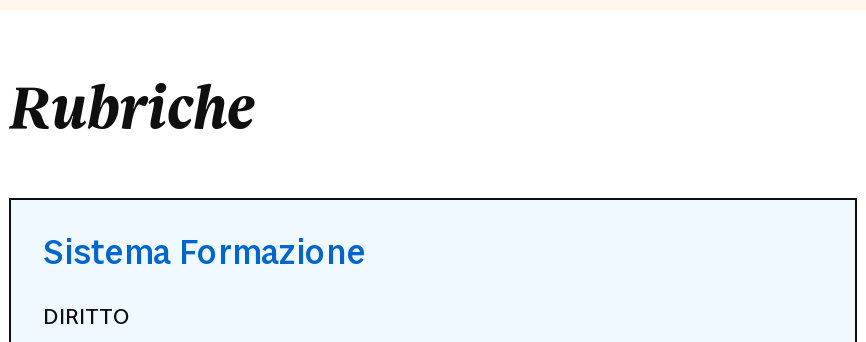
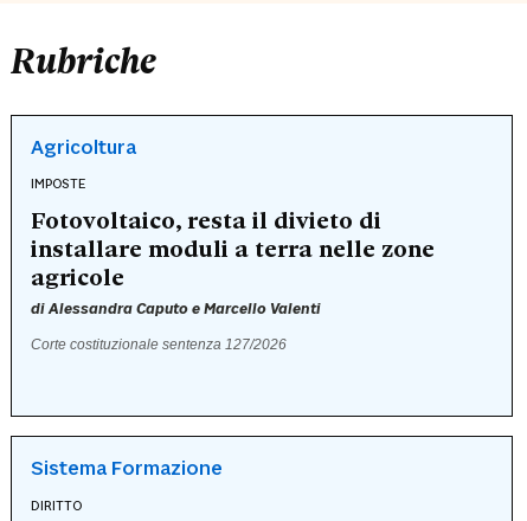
none -> [31,135,435,353] Agricoltura | IMPOSTE | Fotovoltaico, resta il divieto di | installare moduli a terra nelle zone | agricole | di Alessandra Caputo e Marcello Valenti | Corte costituzionale sentenza 127/2026

